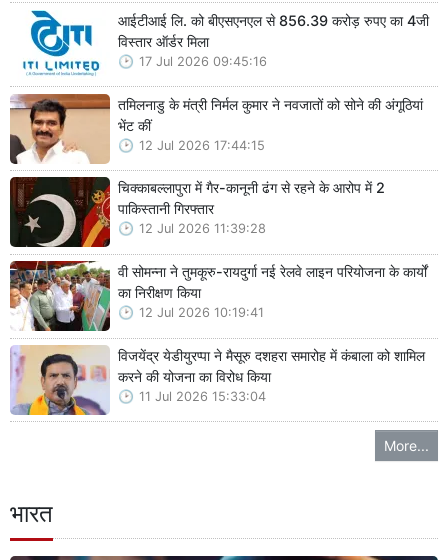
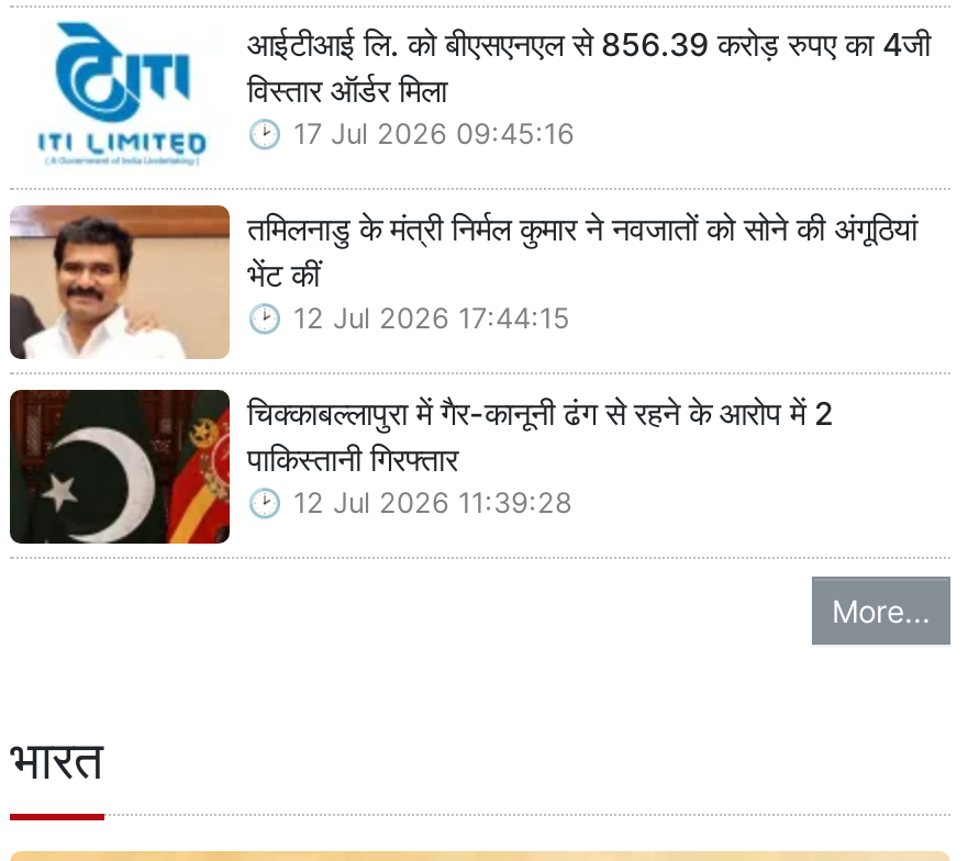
[9,260,427,404] [image] | वी सोमन्ना ने तुमकूरु-रायदुर्गा नई रेलवे लाइन परियोजना के कार्यों | का निरीक्षण किया | 12 Jul 2026 10:19:41 | विजयेंद्र येडीयुरप्पा ने मैसूरु दशहरा समारोह में कंबाला को शामिल | करने की योजना का विरोध किया | 11 Jul 2026 15:33:04 -> none
[10,345,110,416] [image] -> none

